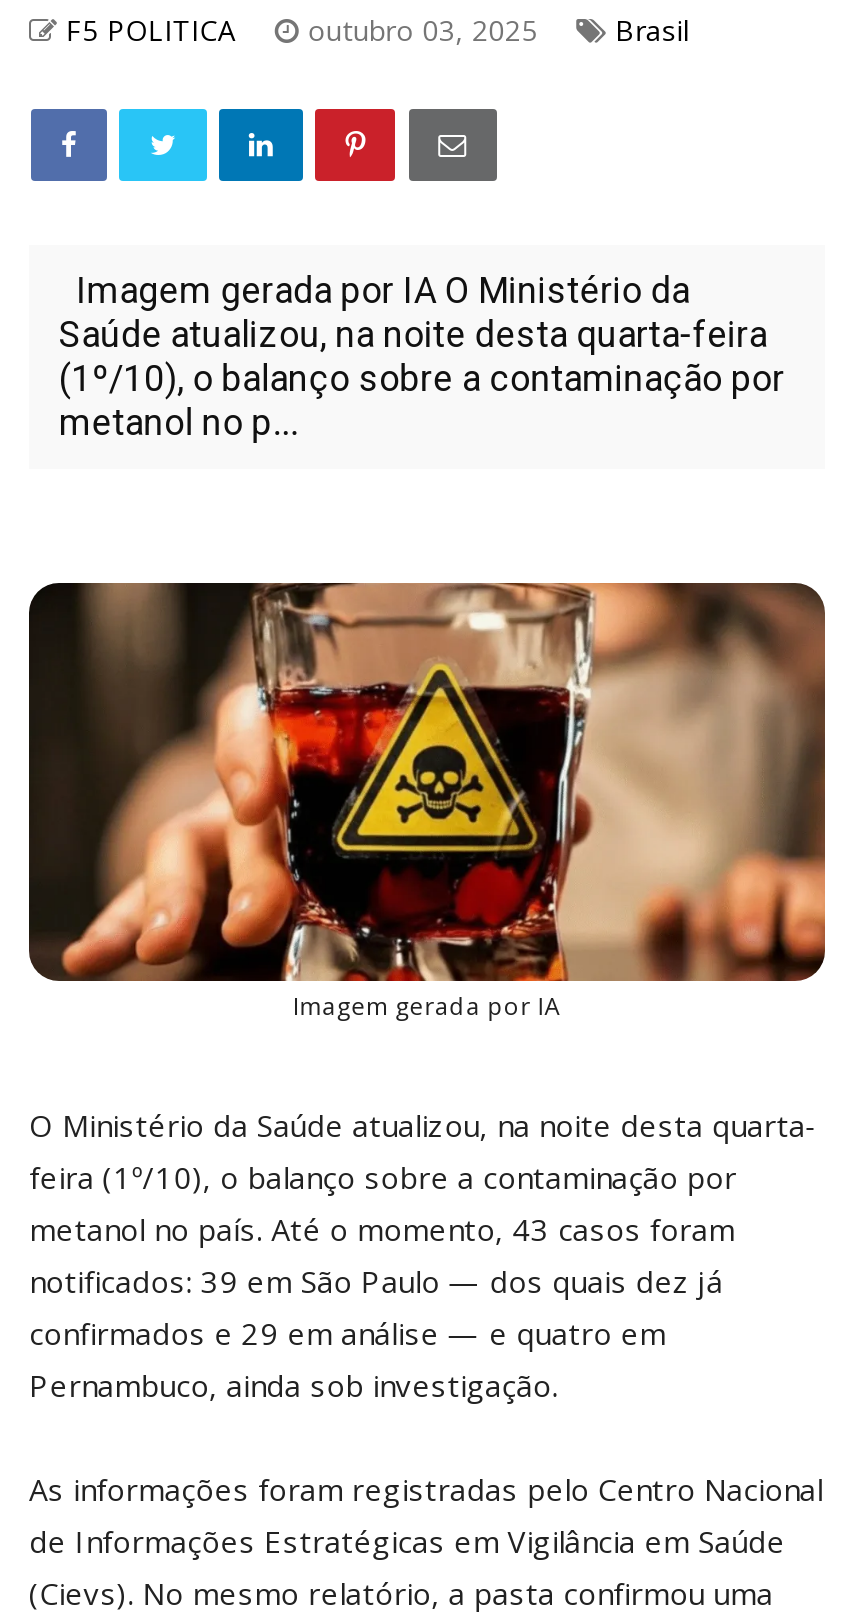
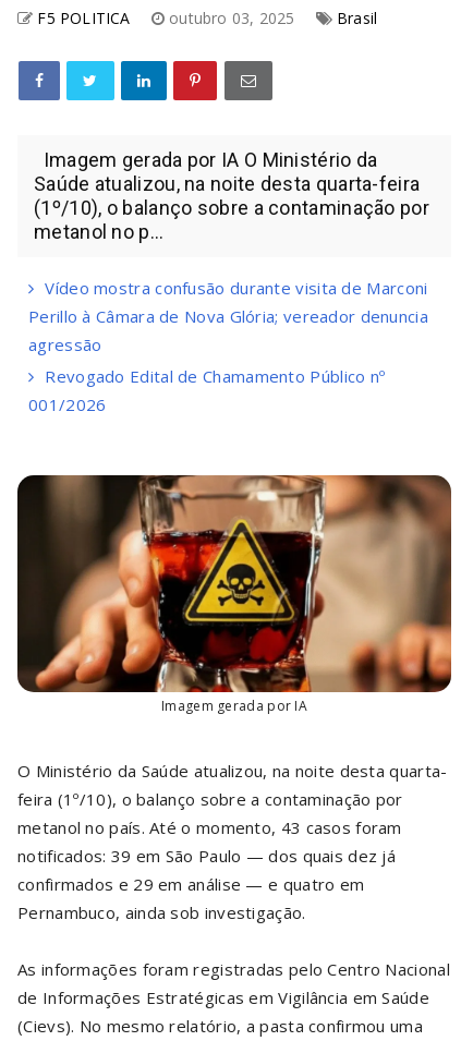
none -> [28,277,428,415] Vídeo mostra confusão durante visita de Marconi | Perillo à Câmara de Nova Glória; vereador denuncia | agressão | Revogado Edital de Chamamento Público nº | 001/2026

